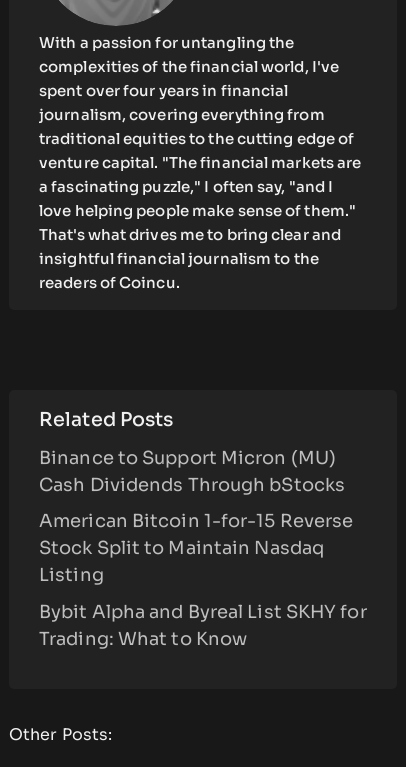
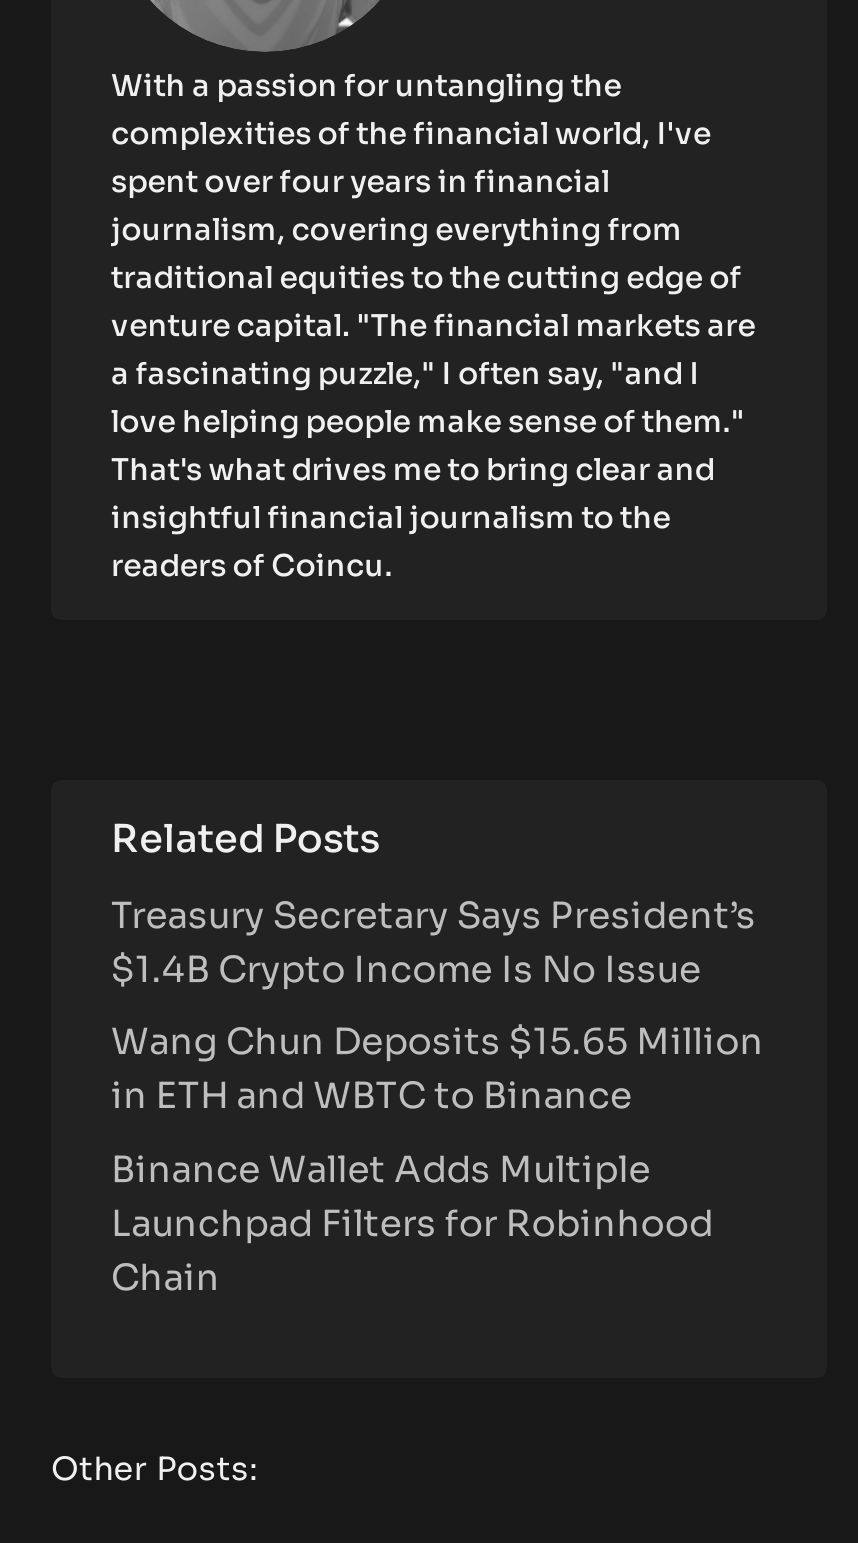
[39,447,345,496] Binance to Support Micron (MU) | Cash Dividends Through bStocks -> [111,894,756,992] Treasury Secretary Says President’s | $1.4B Crypto Income Is No Issue
[39,510,353,586] American Bitcoin 1-for-15 Reverse | Stock Split to Maintain Nasdaq | Listing -> [111,1021,764,1119] Wang Chun Deposits $15.65 Million | in ETH and WBTC to Binance
[39,601,367,650] Bybit Alpha and Byreal List SKHY for | Trading: What to Know -> [111,1148,713,1300] Binance Wallet Adds Multiple | Launchpad Filters for Robinhood | Chain

